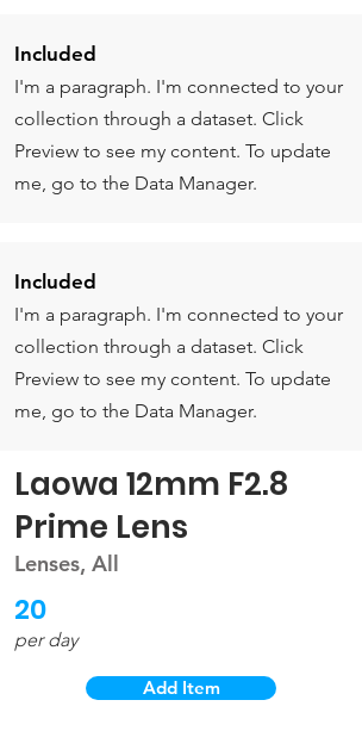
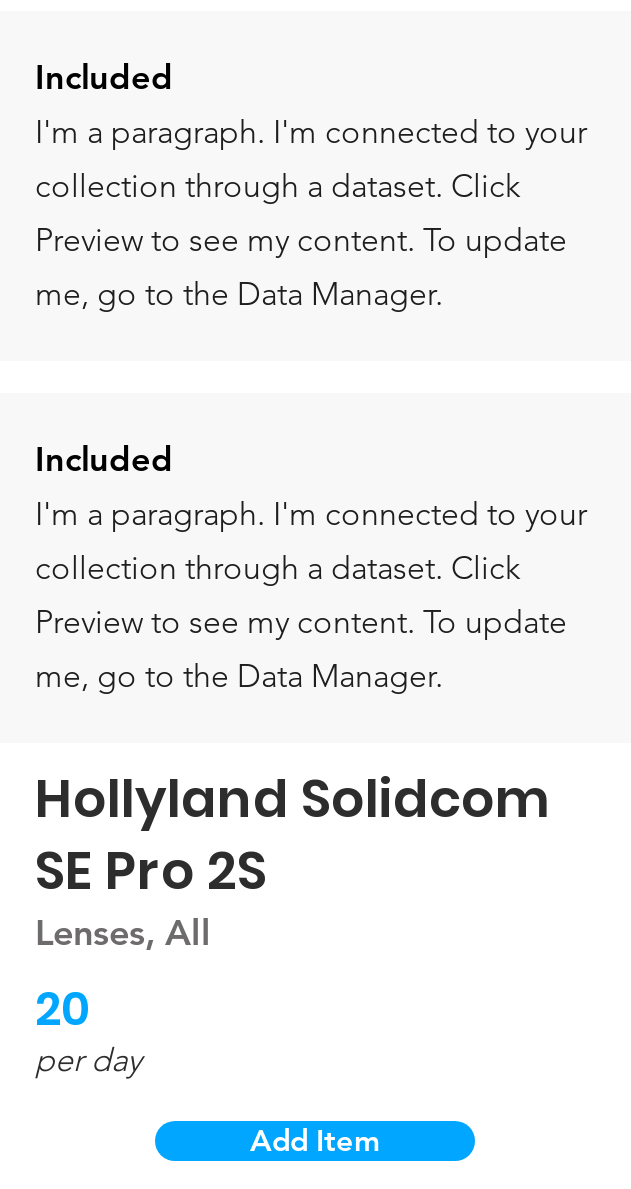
[14,463,288,549] Laowa 12mm F2.8 | Prime Lens -> [35,763,551,907] Hollyland Solidcom | SE Pro 2S

